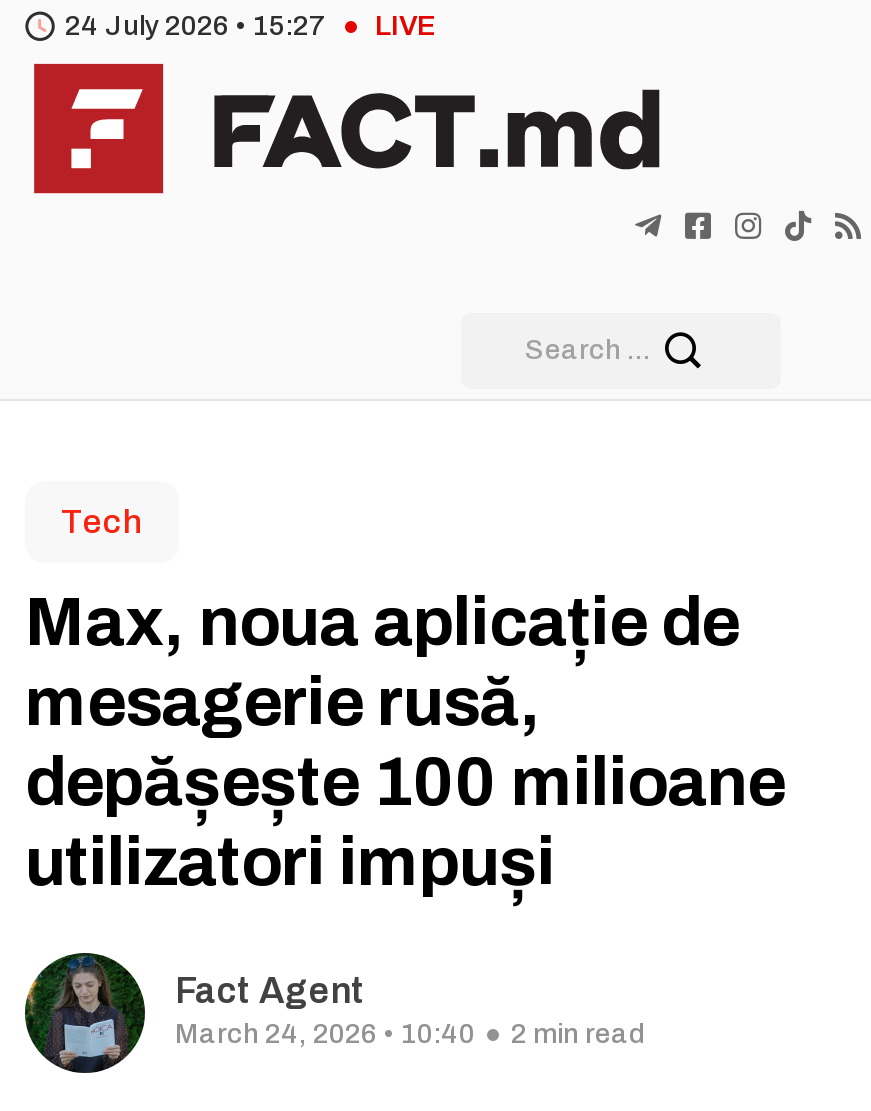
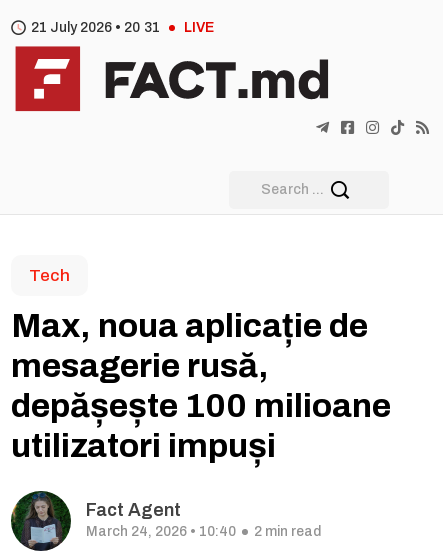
[65,11,435,41] 24 July 2026 • 15:27 LIVE -> [31,20,214,35] 21 July 2026 • 20:31 LIVE

